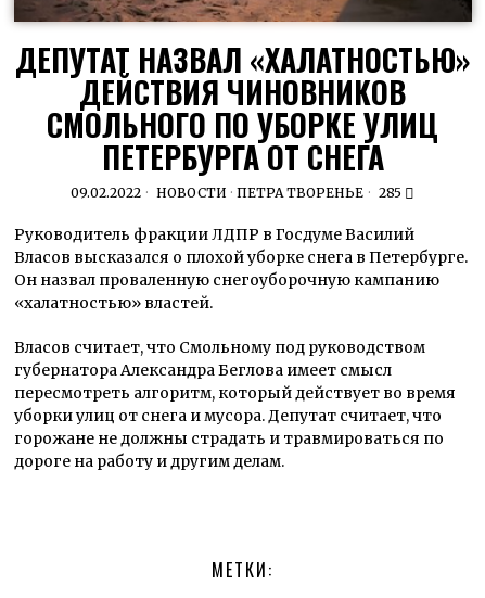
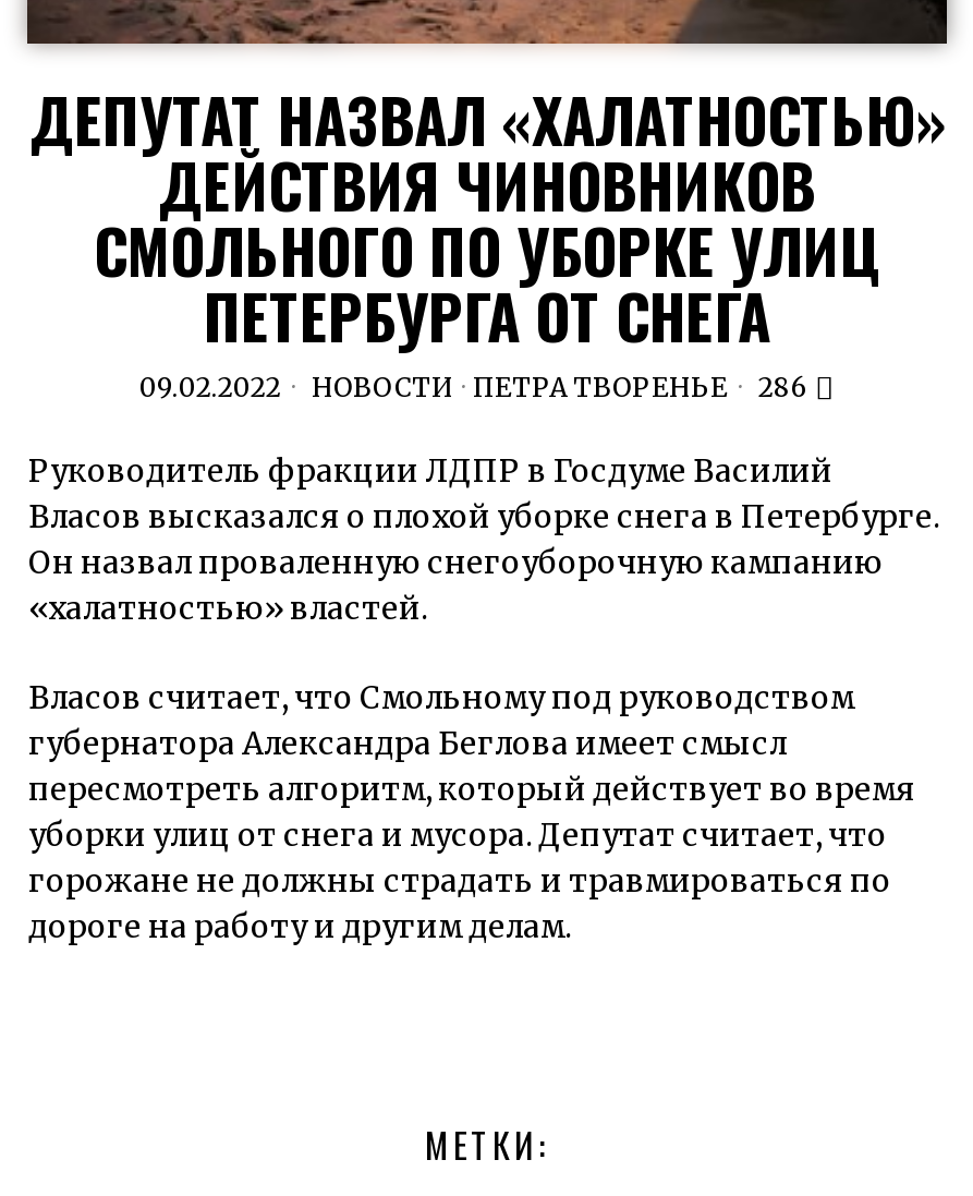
[71,184,405,200] 09.02.2022 НОВОСТИ ПЕТРА ТВОРЕНЬЕ 285 -> [139,370,815,403] 09.02.2022 НОВОСТИ ПЕТРА ТВОРЕНЬЕ 286

